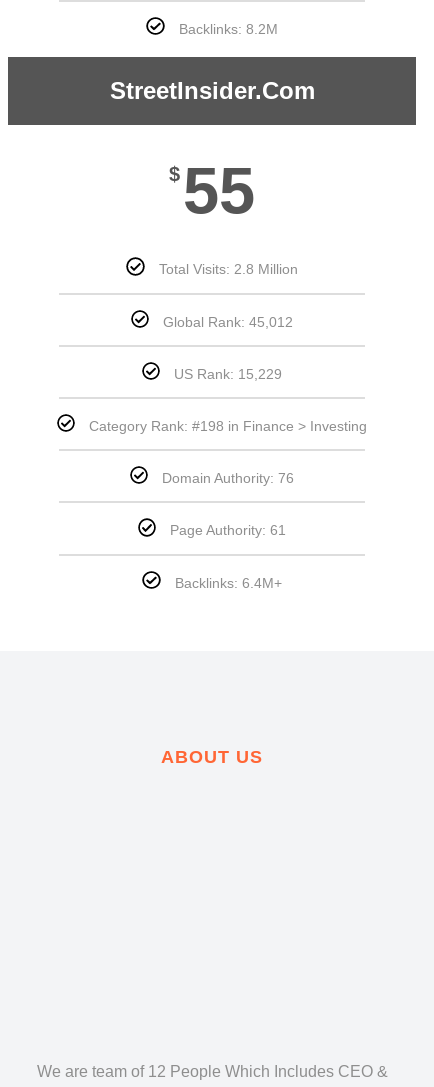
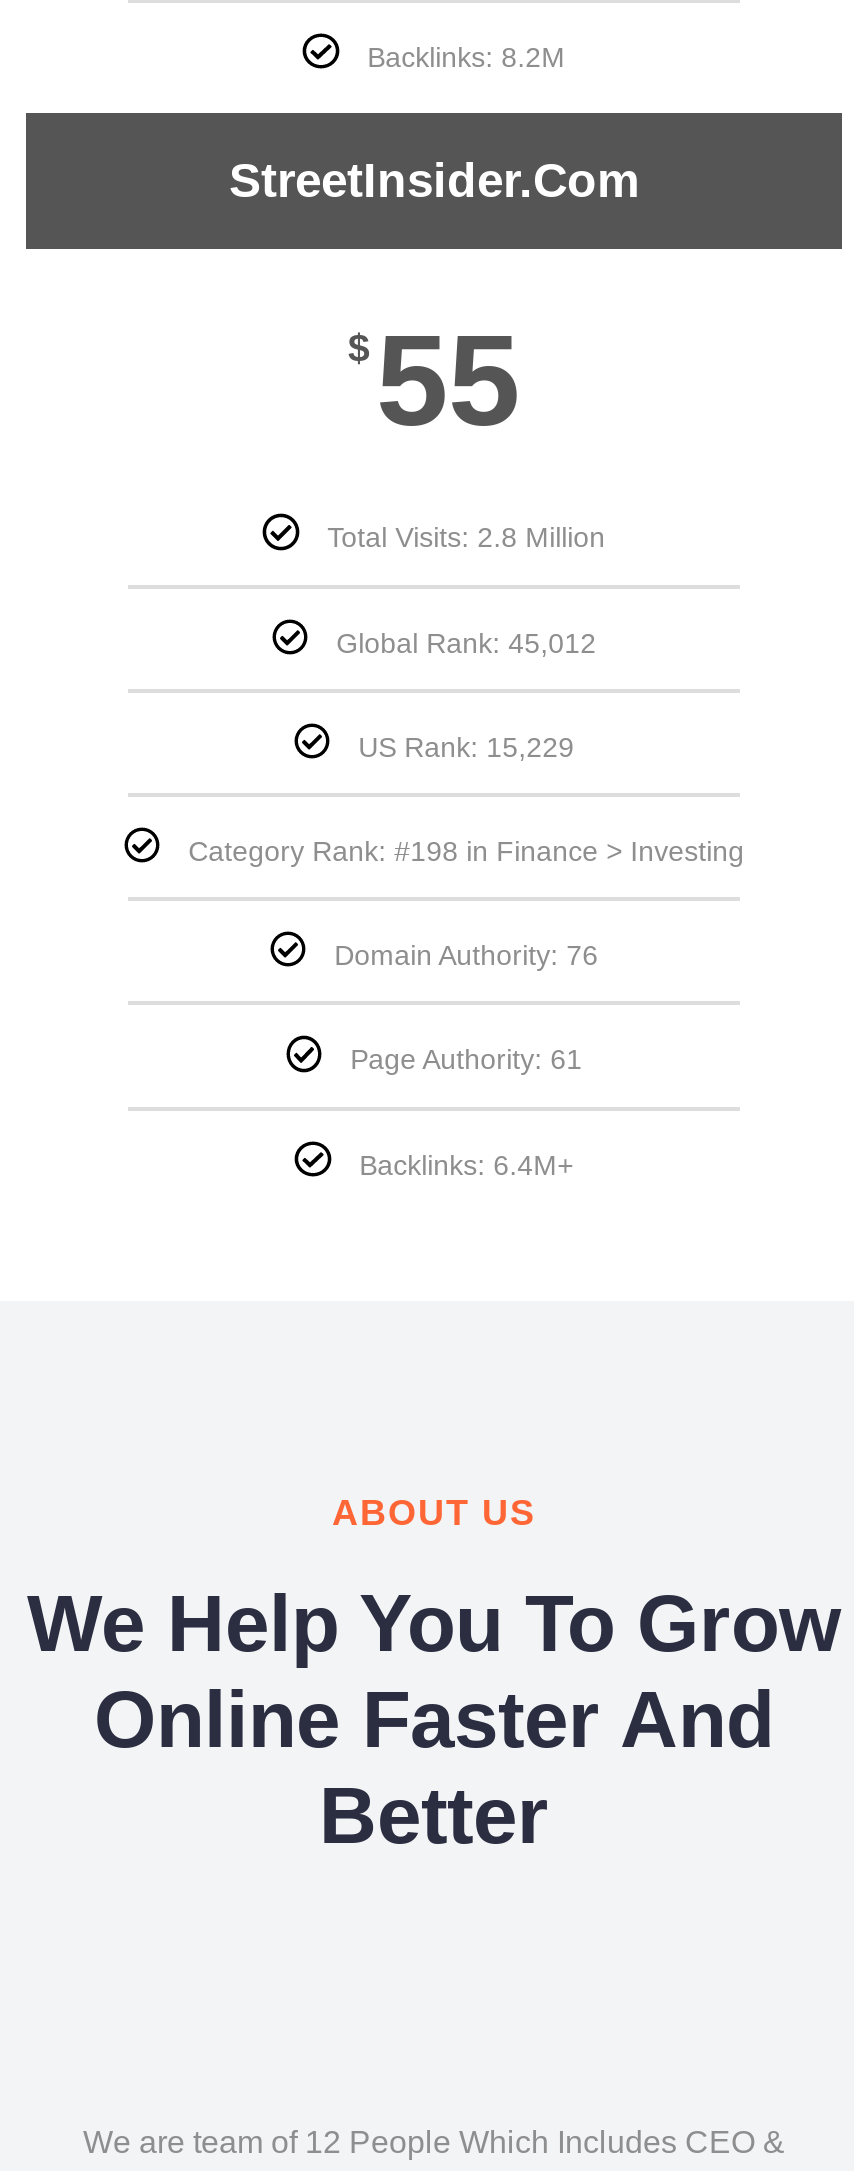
none -> [27,1579,841,1859] We Help You To Grow | Online Faster And | Better

